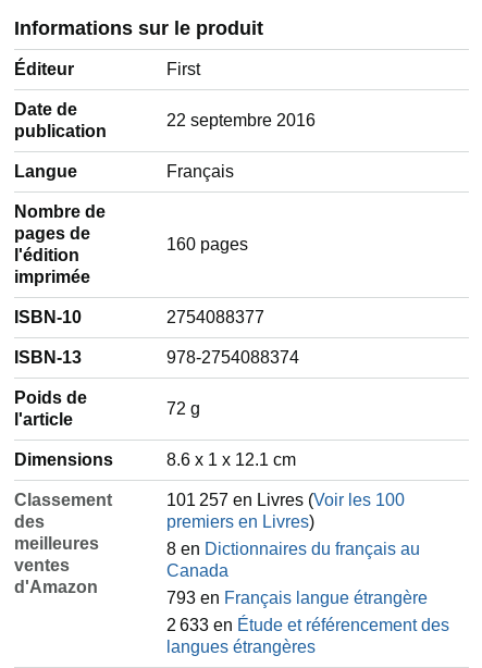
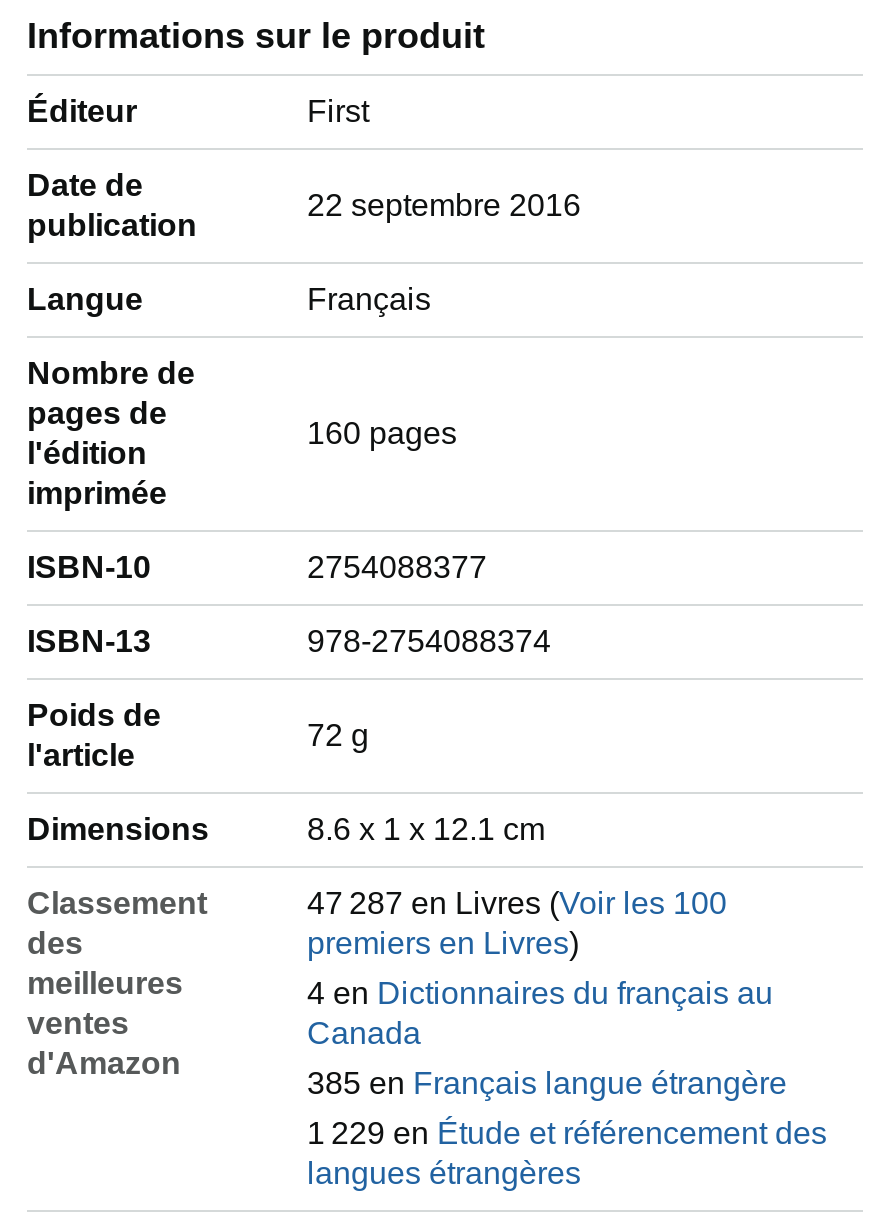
[166,491,405,509] 101 257 en Livres (Voir les 100 -> [307,886,727,920] 47 287 en Livres (Voir les 100
[166,540,420,558] 8 en Dictionnaires du français au -> [307,976,773,1010] 4 en Dictionnaires du français au
[166,589,428,607] 793 en Français langue étrangère -> [307,1066,787,1100] 385 en Français langue étrangère
[166,616,449,634] 2 633 en Étude et référencement des -> [307,1116,827,1150] 1 229 en Étude et référencement des

